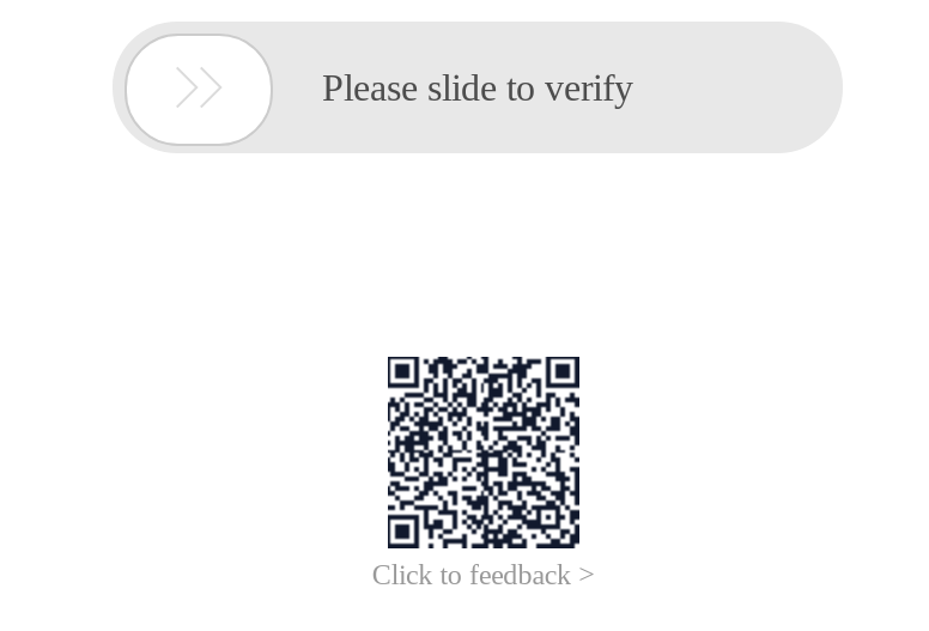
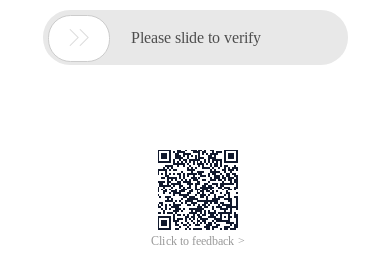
[385,357,582,551] [image] -> [157,150,238,231] [image]

